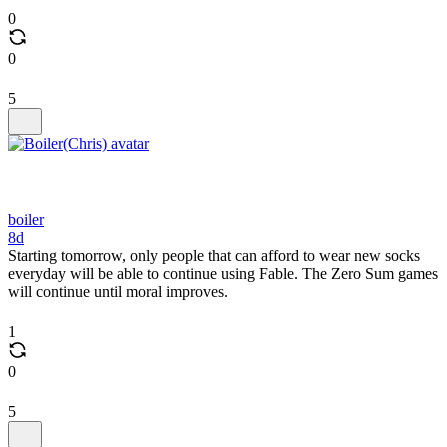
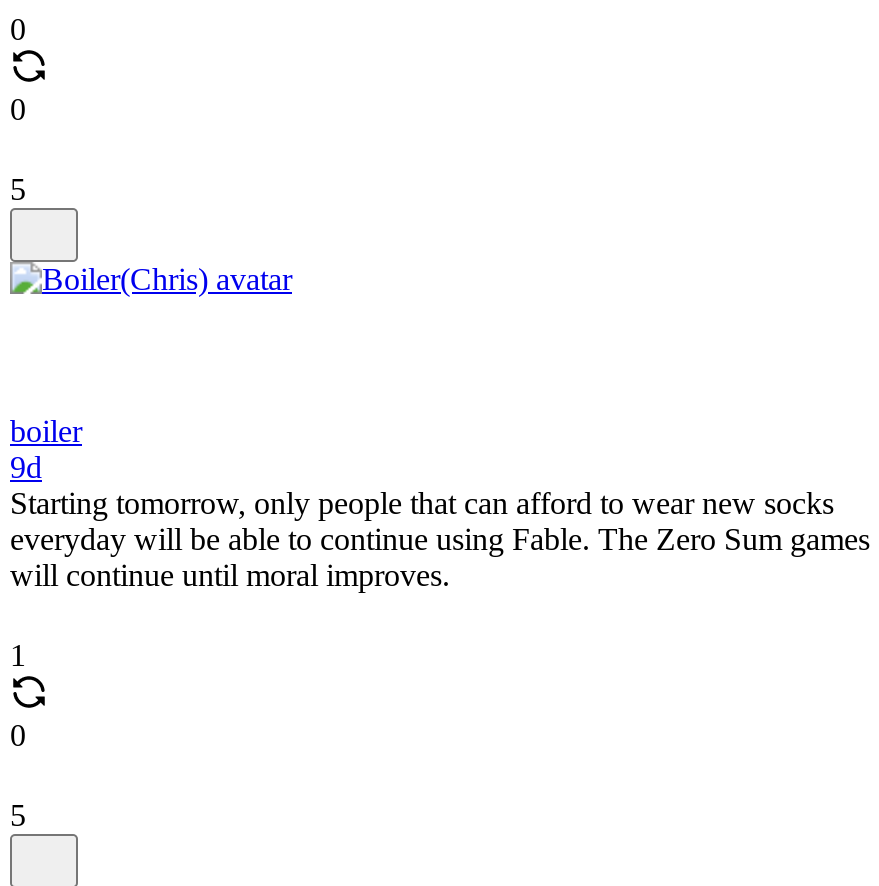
[8,229,24,246] 8d -> [10,450,42,484] 9d

